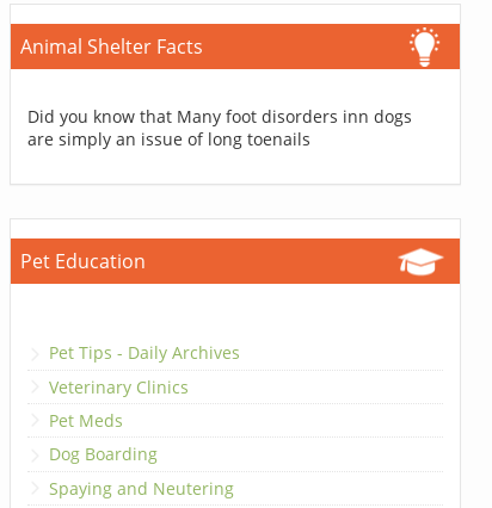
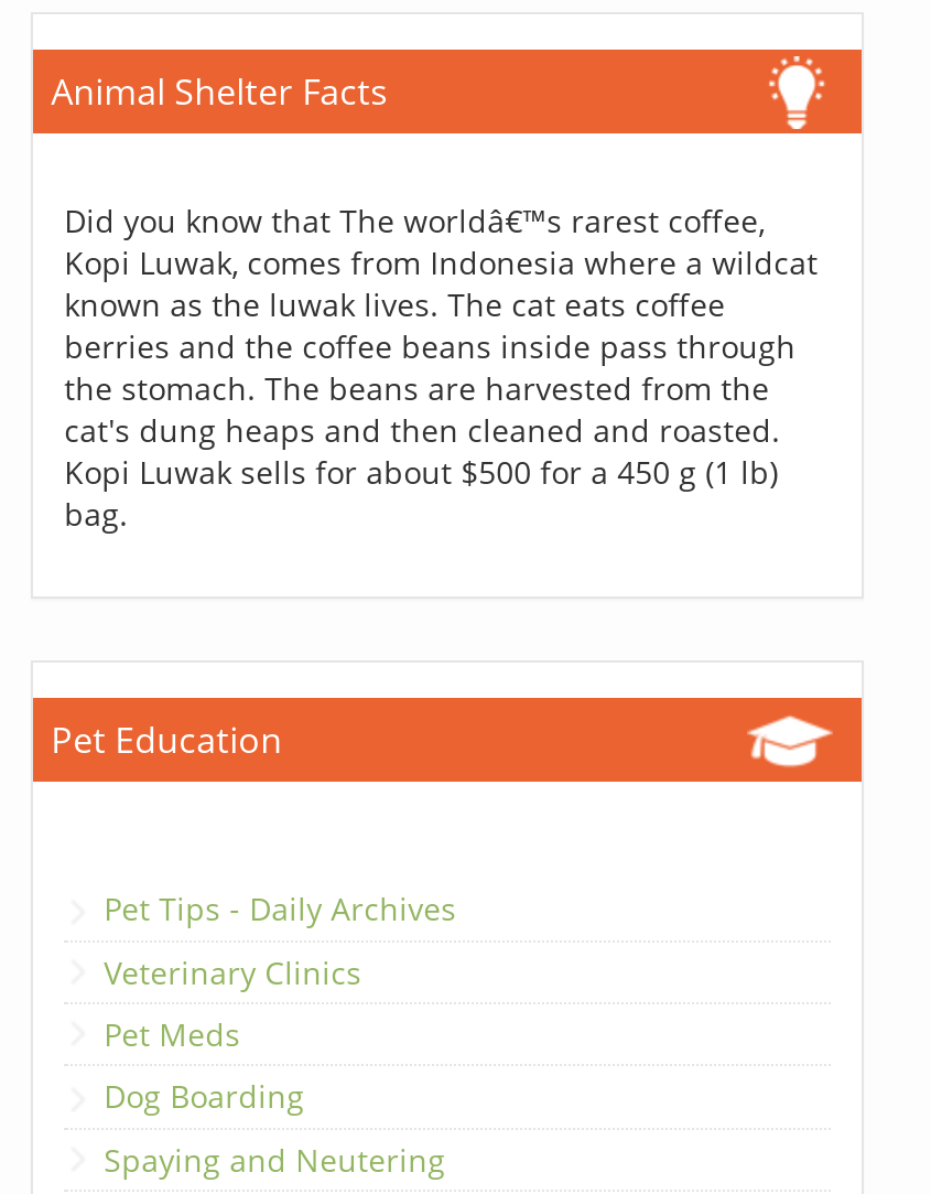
[28,105,412,150] Did you know that Many foot disorders inn dogs | are simply an issue of long toenails -> [64,200,818,535] Did you know that The worldâ€™s rarest coffee, | Kopi Luwak, comes from Indonesia where a wildcat | known as the luwak lives. The cat eats coffee | berries and the coffee beans inside pass through | the stomach. The beans are harvested from the | cat's dung heaps and then cleaned and roasted. | Kopi Luwak sells for about $500 for a 450 g (1 lb) | bag.

